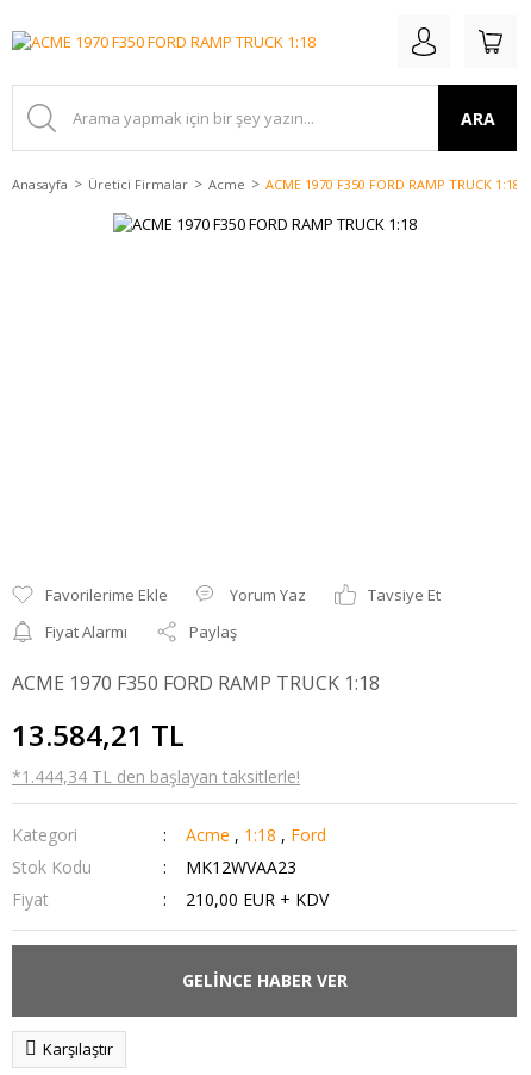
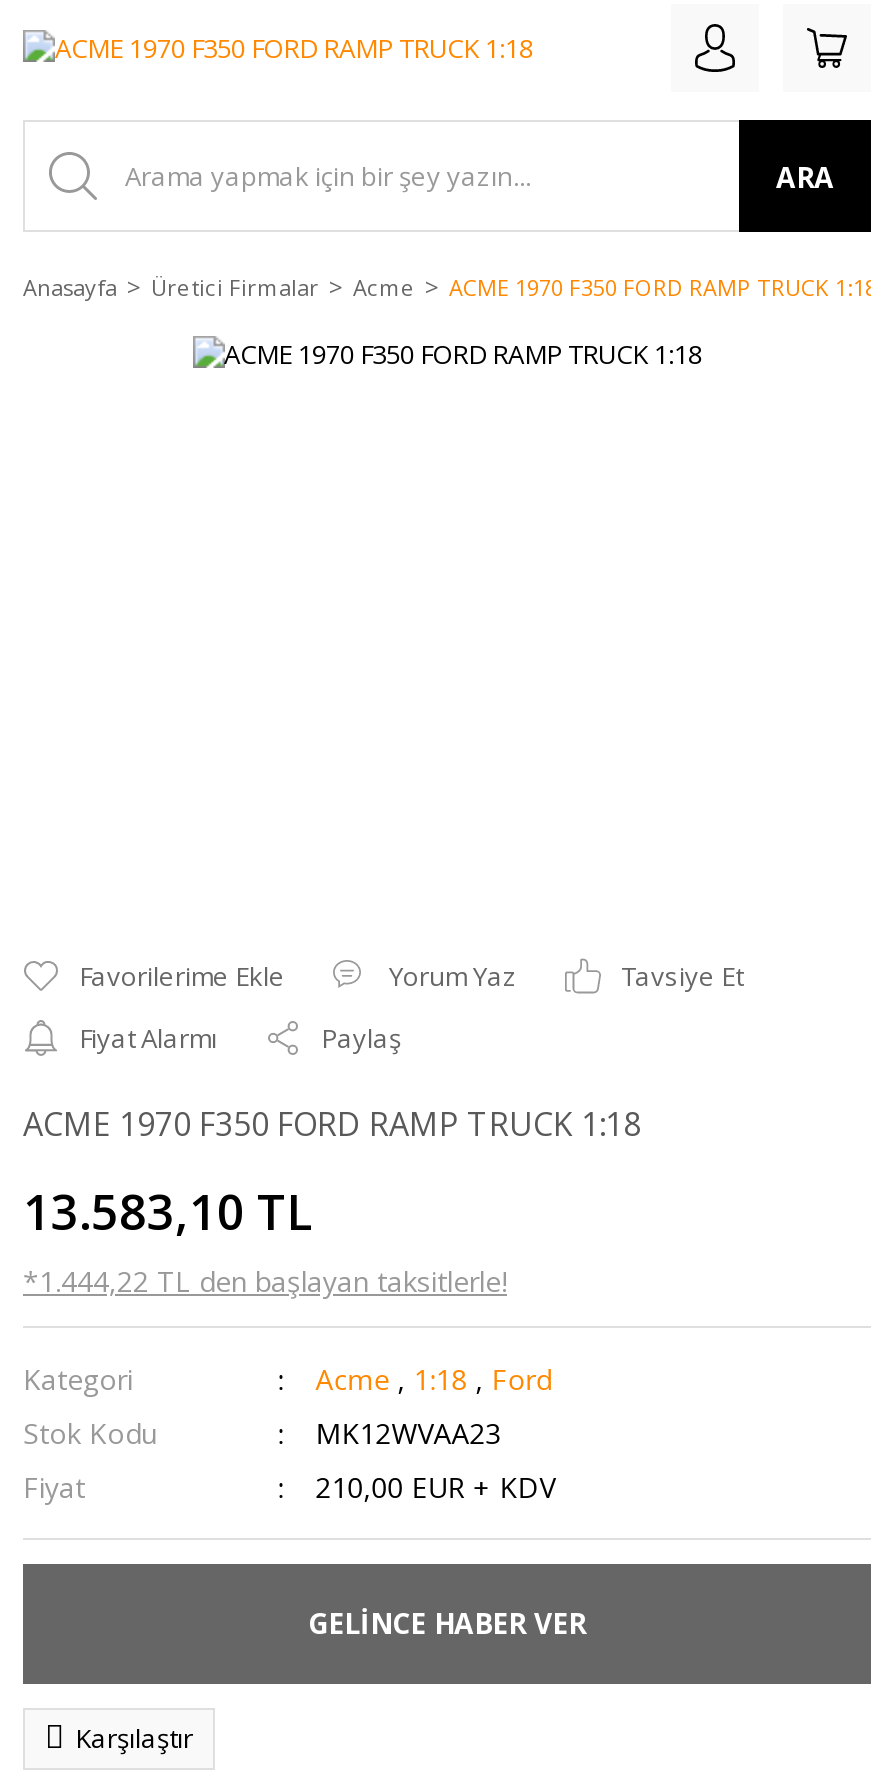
[12,715,185,754] 13.584,21 TL -> [23,1177,313,1243] 13.583,10 TL
[12,765,300,787] *1.444,34 TL den başlayan taksitlerle! -> [23,1261,507,1299] *1.444,22 TL den başlayan taksitlerle!

